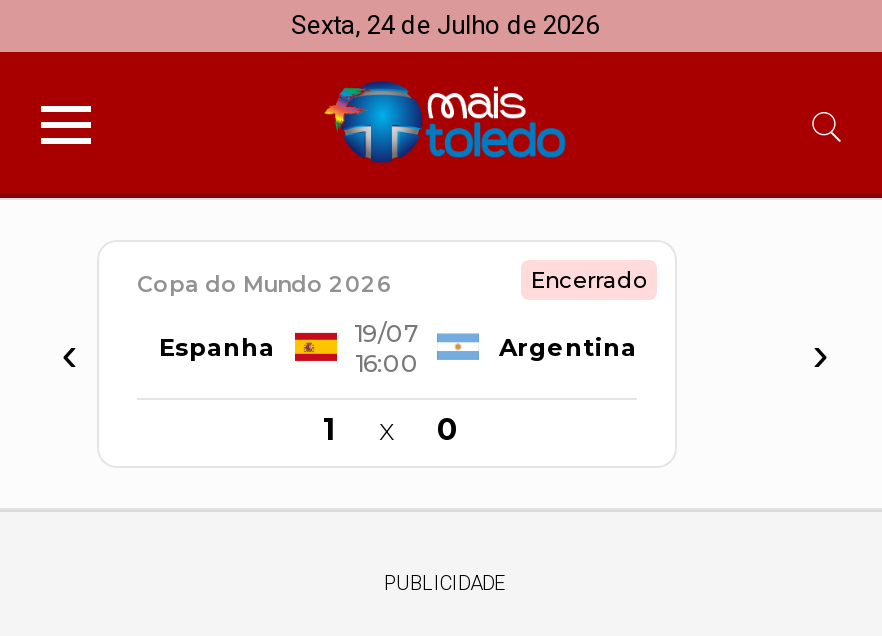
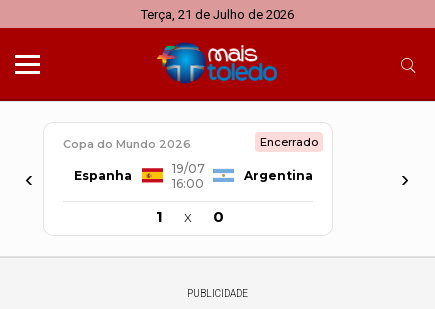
[291,10,599,40] Sexta, 24 de Julho de 2026 -> [140,7,293,22] Terça, 21 de Julho de 2026

